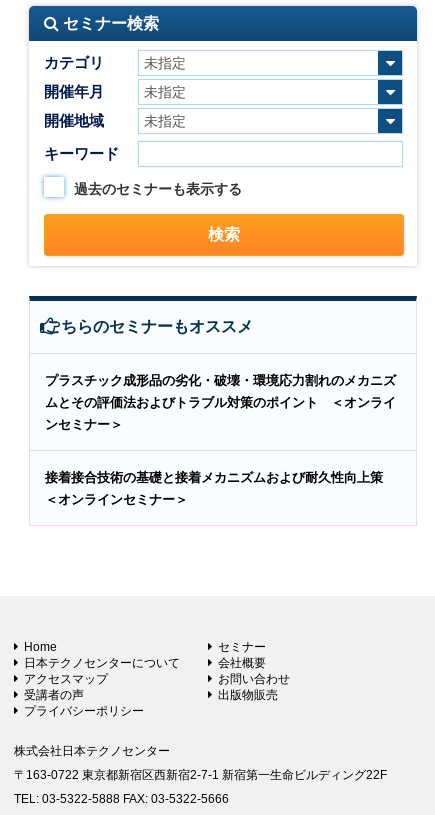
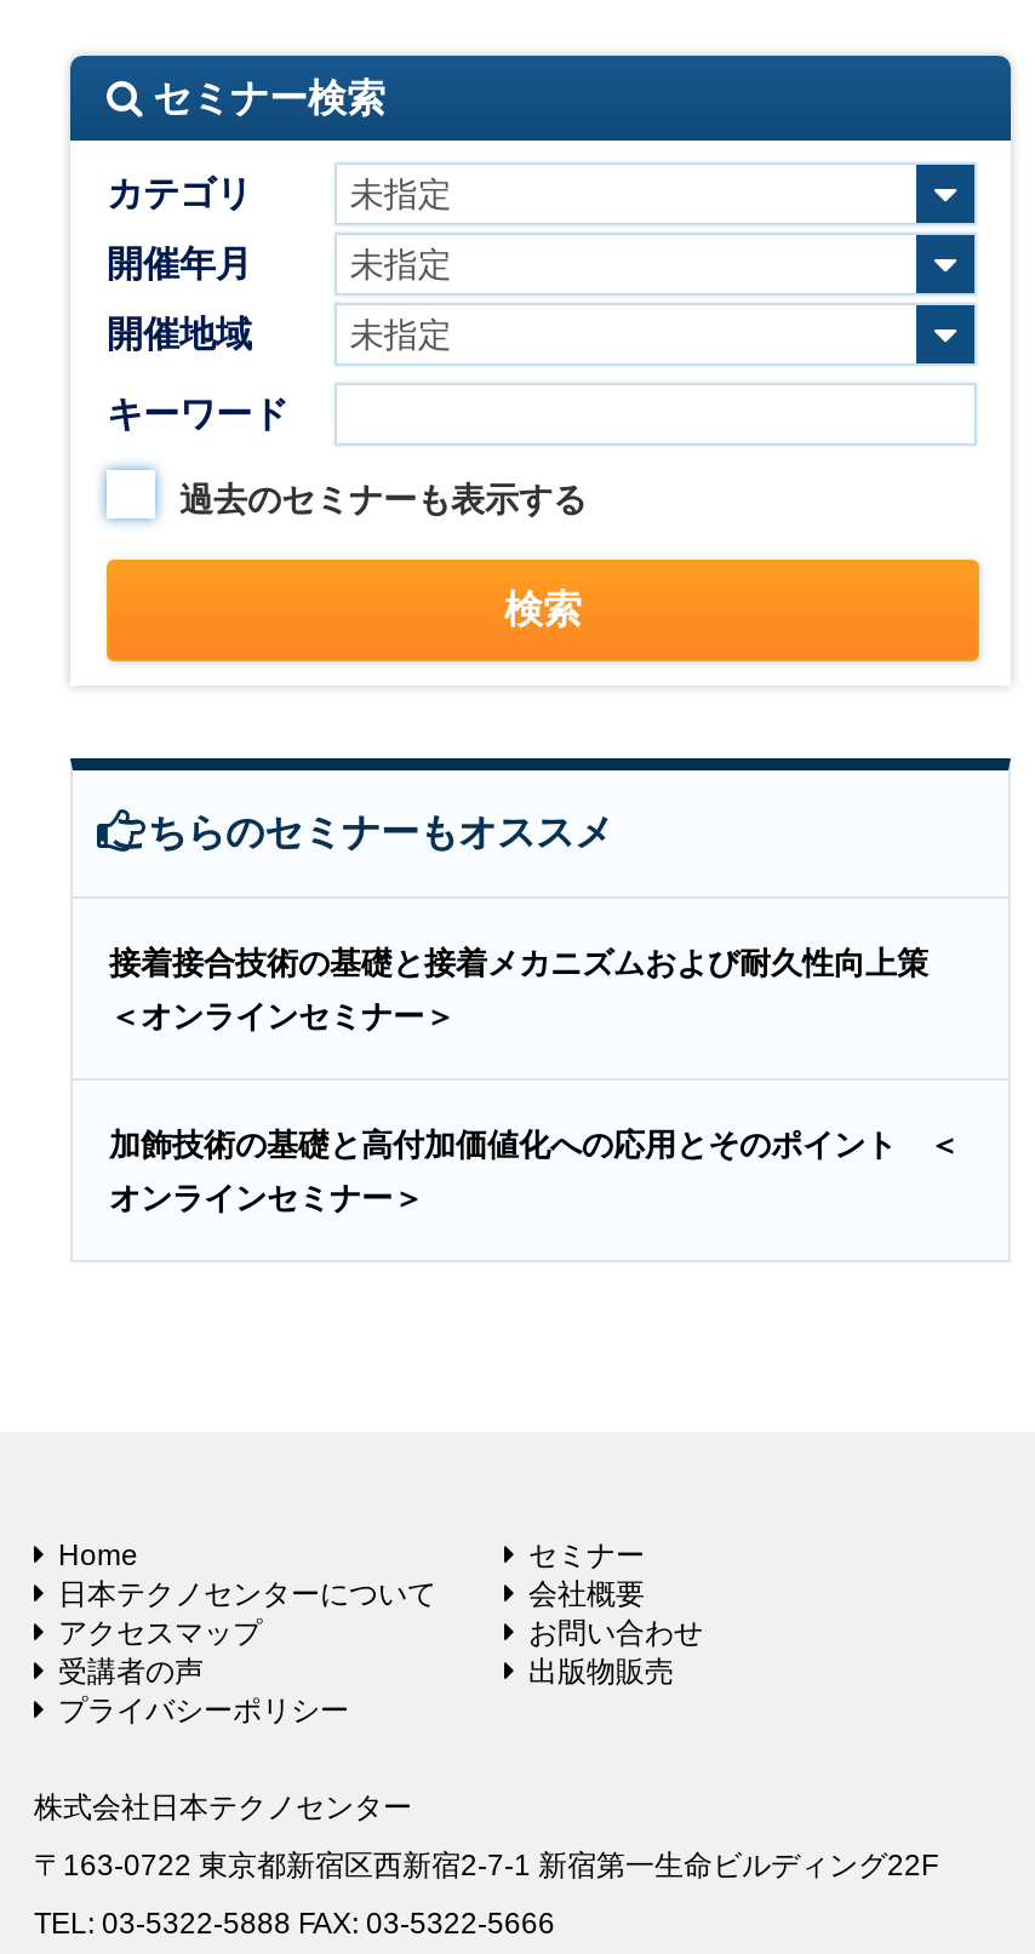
[45,373,396,432] プラスチック成形品の劣化・破壊・環境応力割れのメカニズ | ムとその評価法およびトラブル対策のポイント ＜オンライ | ンセミナー＞ -> none
moved [45,470,396,507] -> [109,944,960,1034]: 接着接合技術の基礎と接着メカニズムおよび耐久性向上策 | ＜オンラインセミナー＞
none -> [109,1126,960,1216] 加飾技術の基礎と高付加価値化への応用とそのポイント ＜ | オンラインセミナー＞

